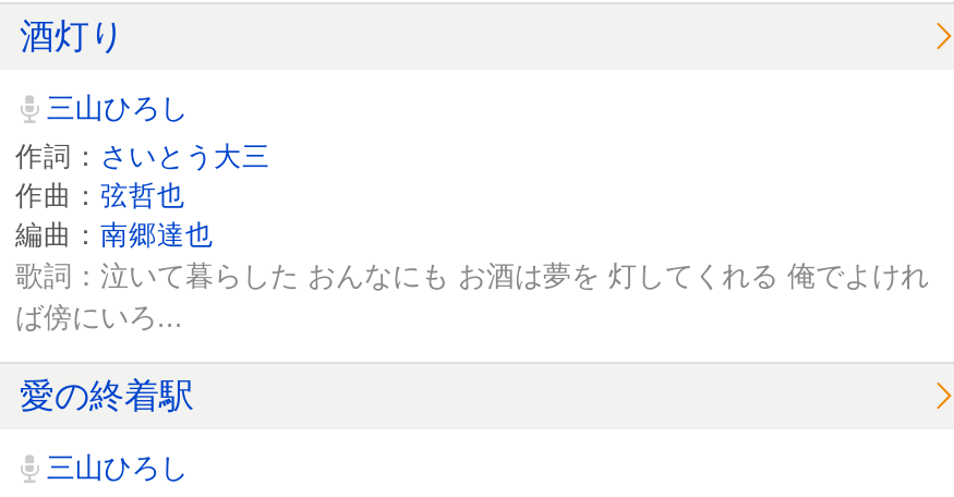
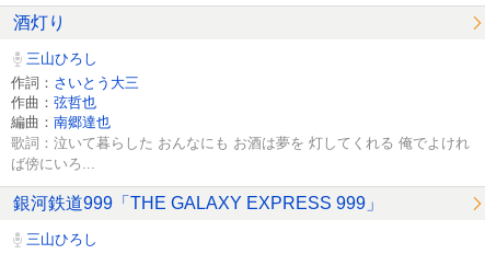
[20,377,194,414] 愛の終着駅 -> [13,194,383,212] 銀河鉄道999「THE GALAXY EXPRESS 999」

